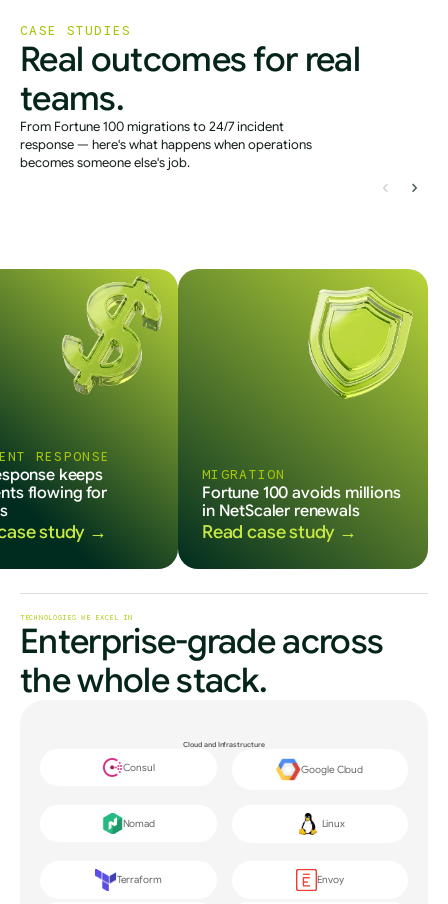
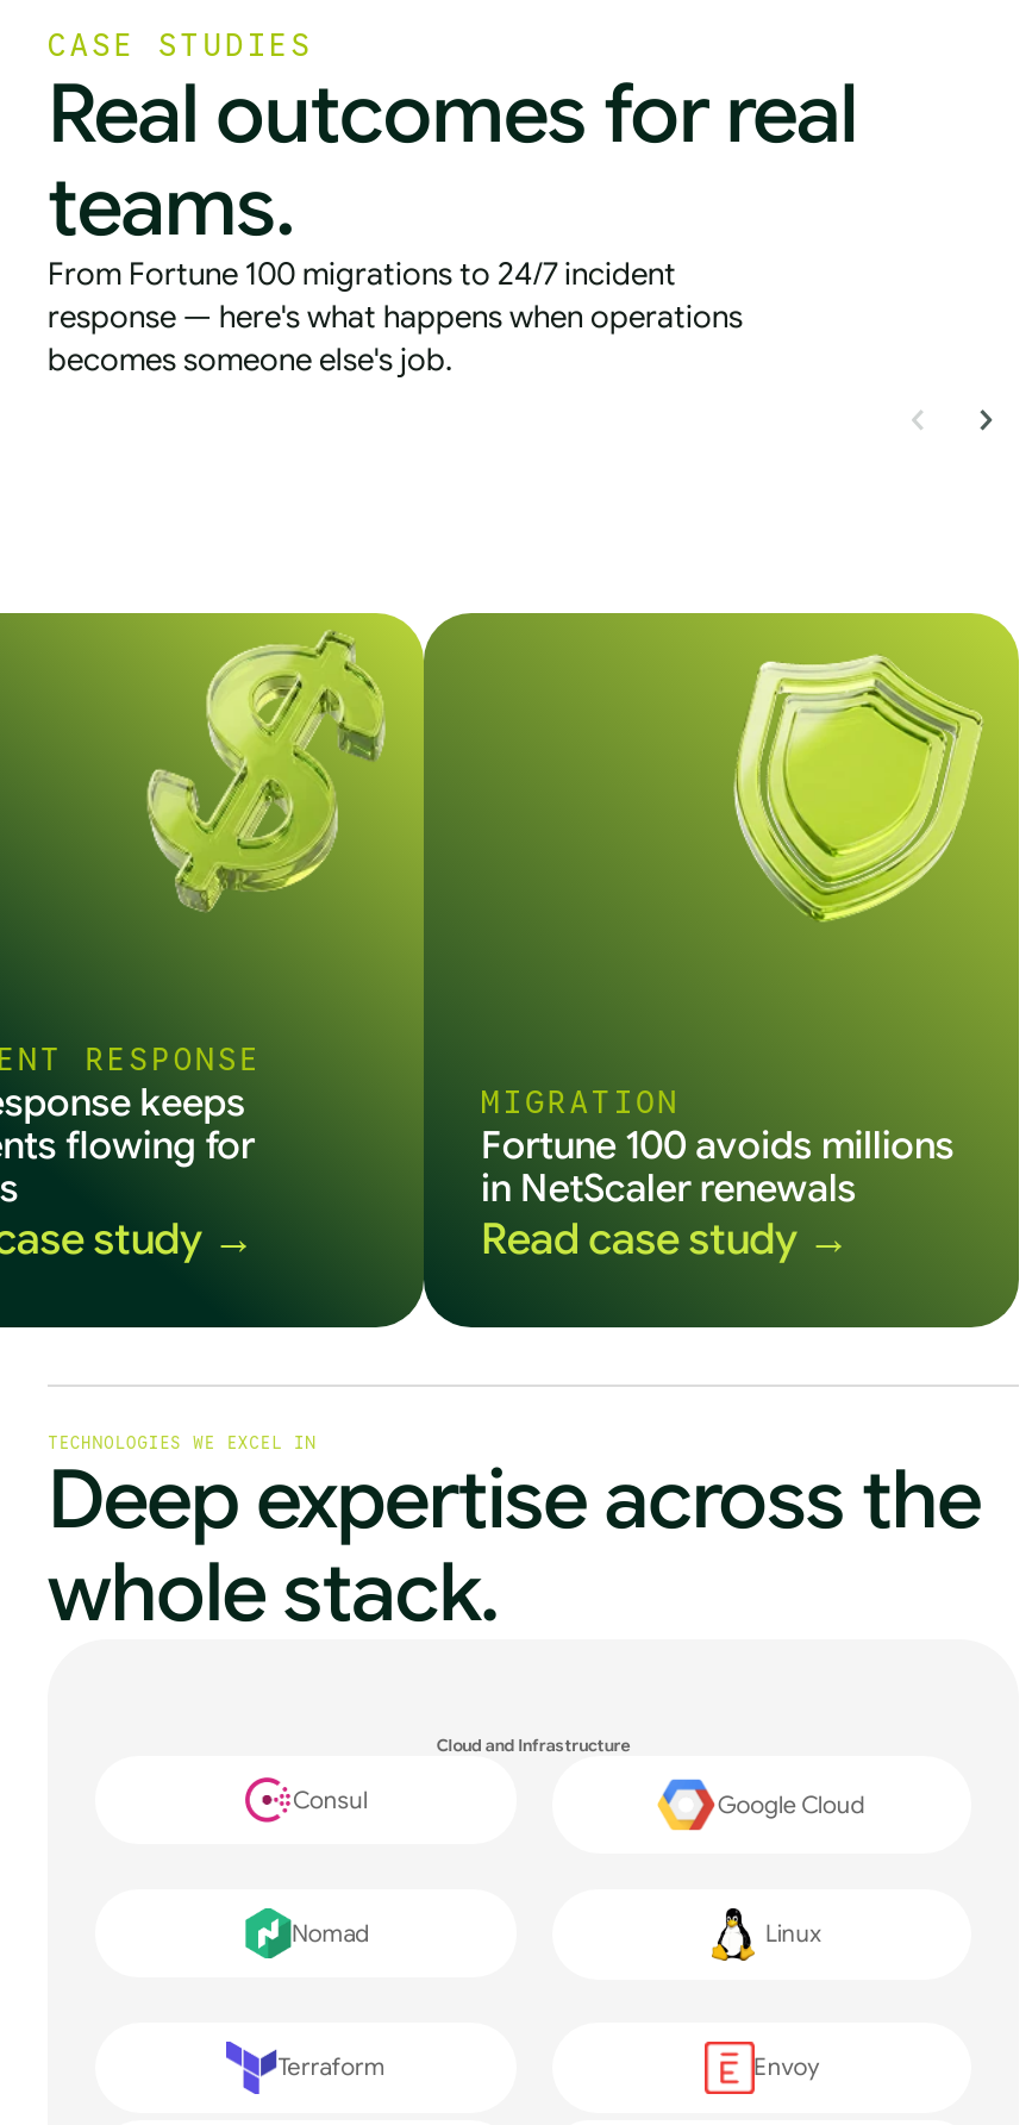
[20,620,383,702] Enterprise-grade across | the whole stack. -> [48,1449,981,1644] Deep expertise across the | whole stack.

